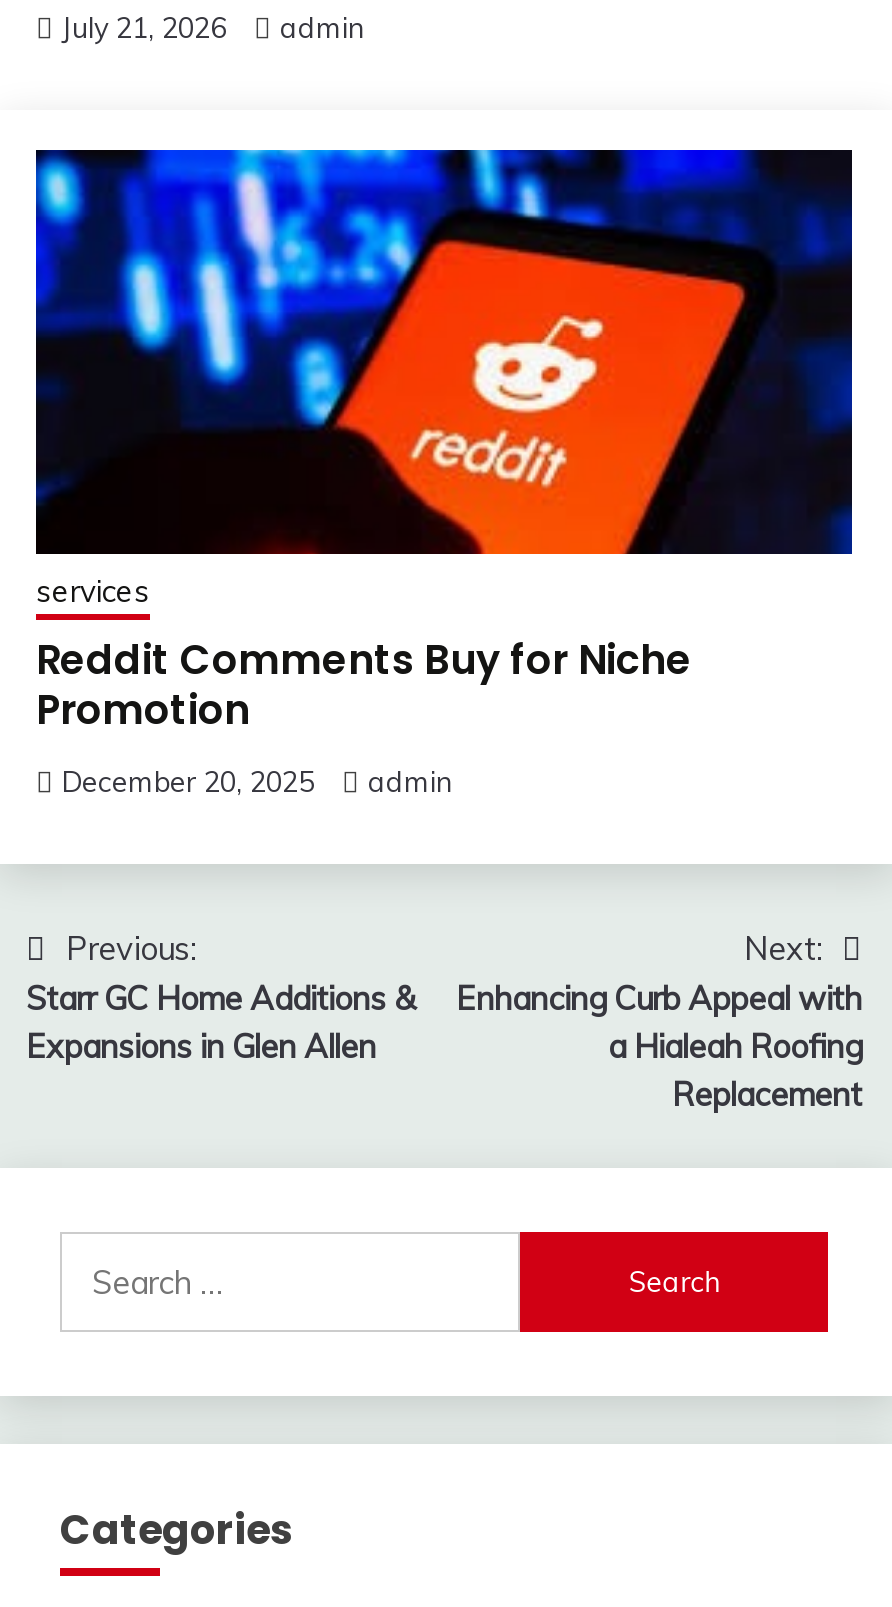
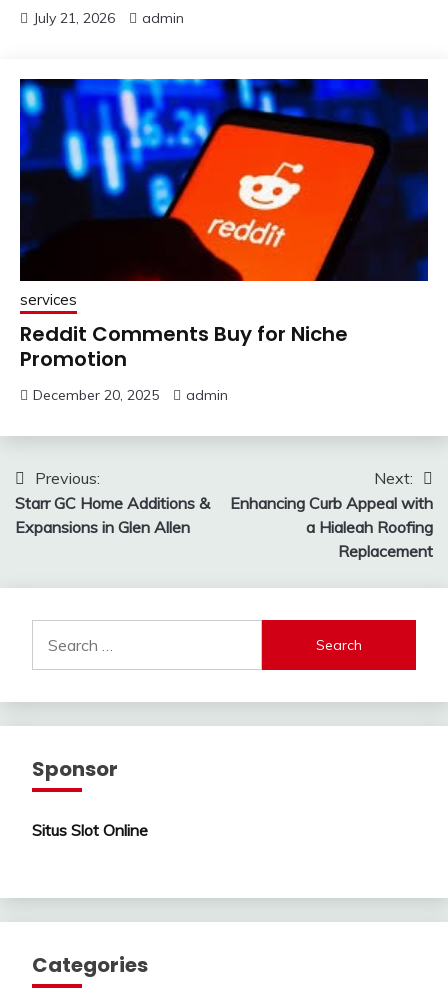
none -> [32,755,148,840] Sponsor | Situs Slot Online

